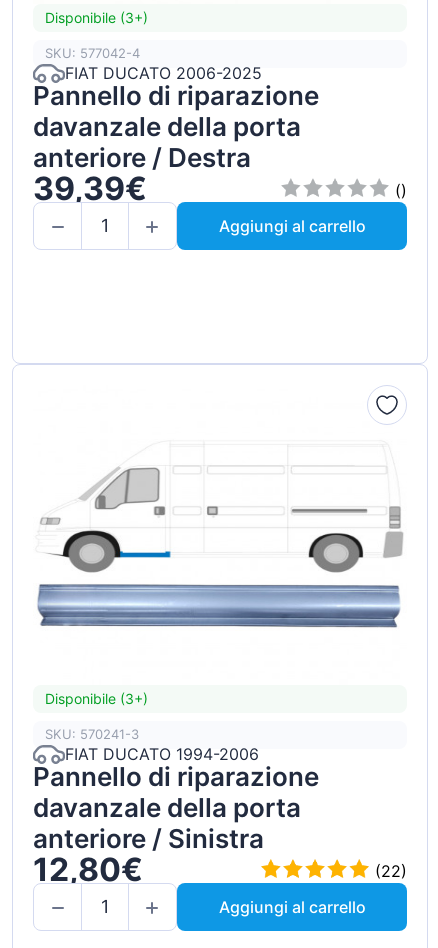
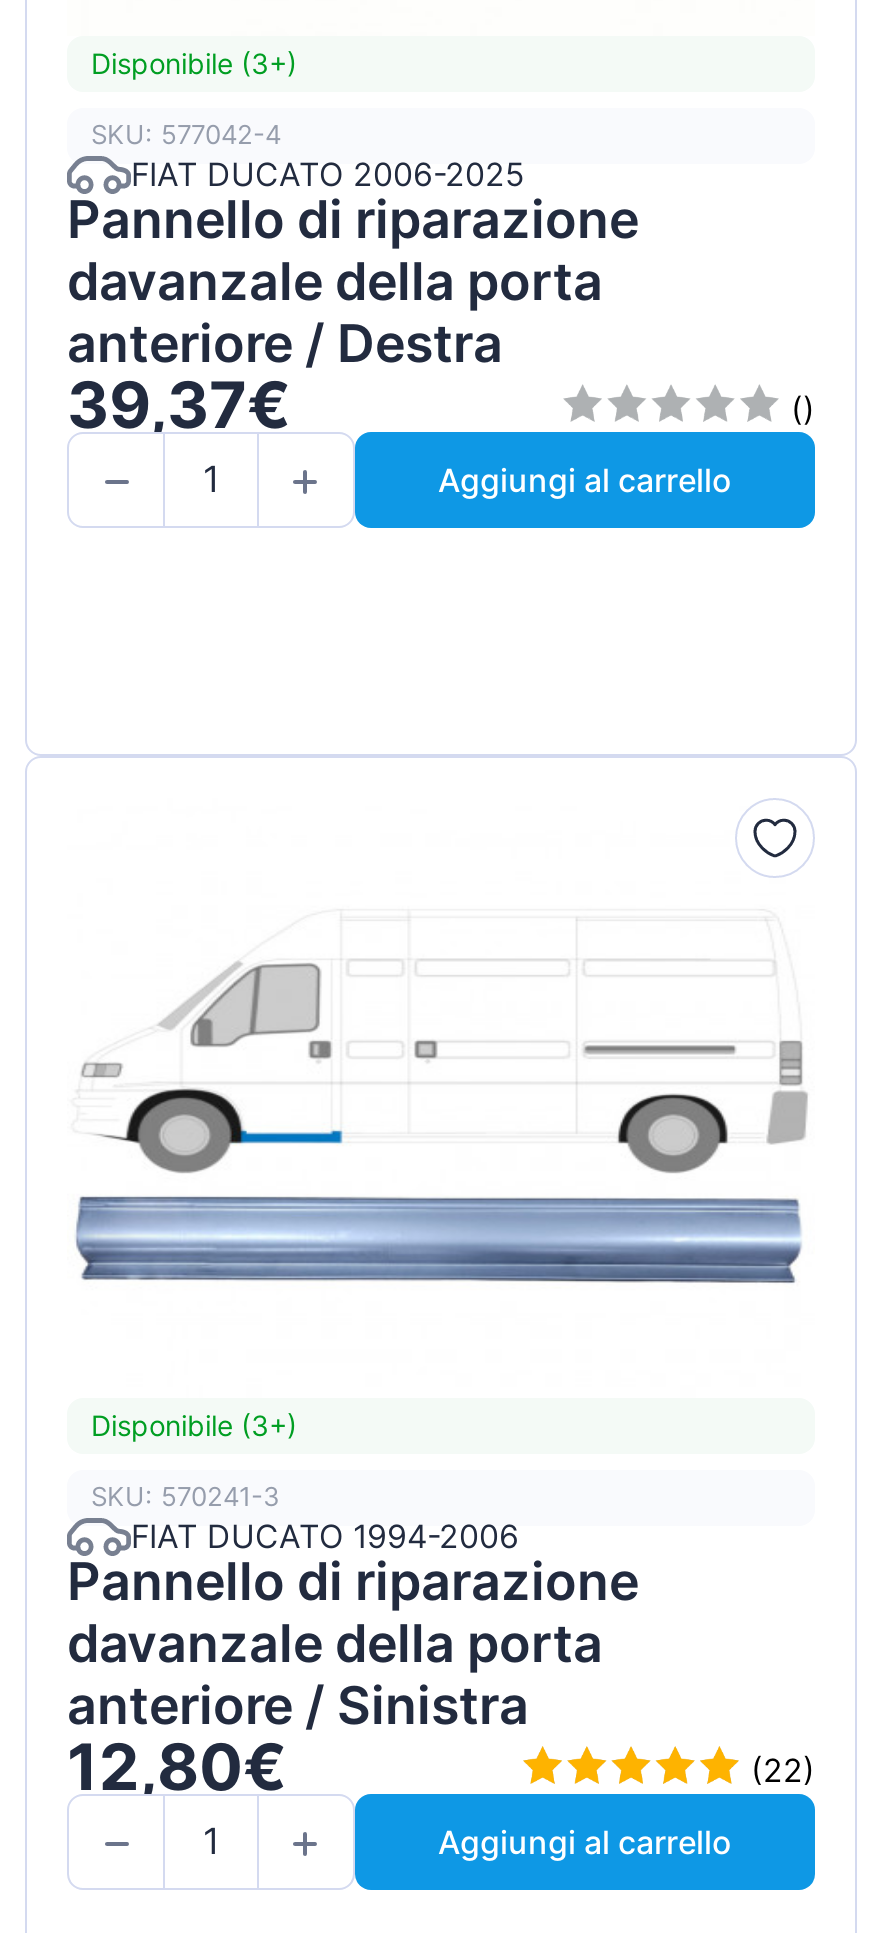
[33,169,147,208] 39,39€ -> [67,366,291,444] 39,37€

